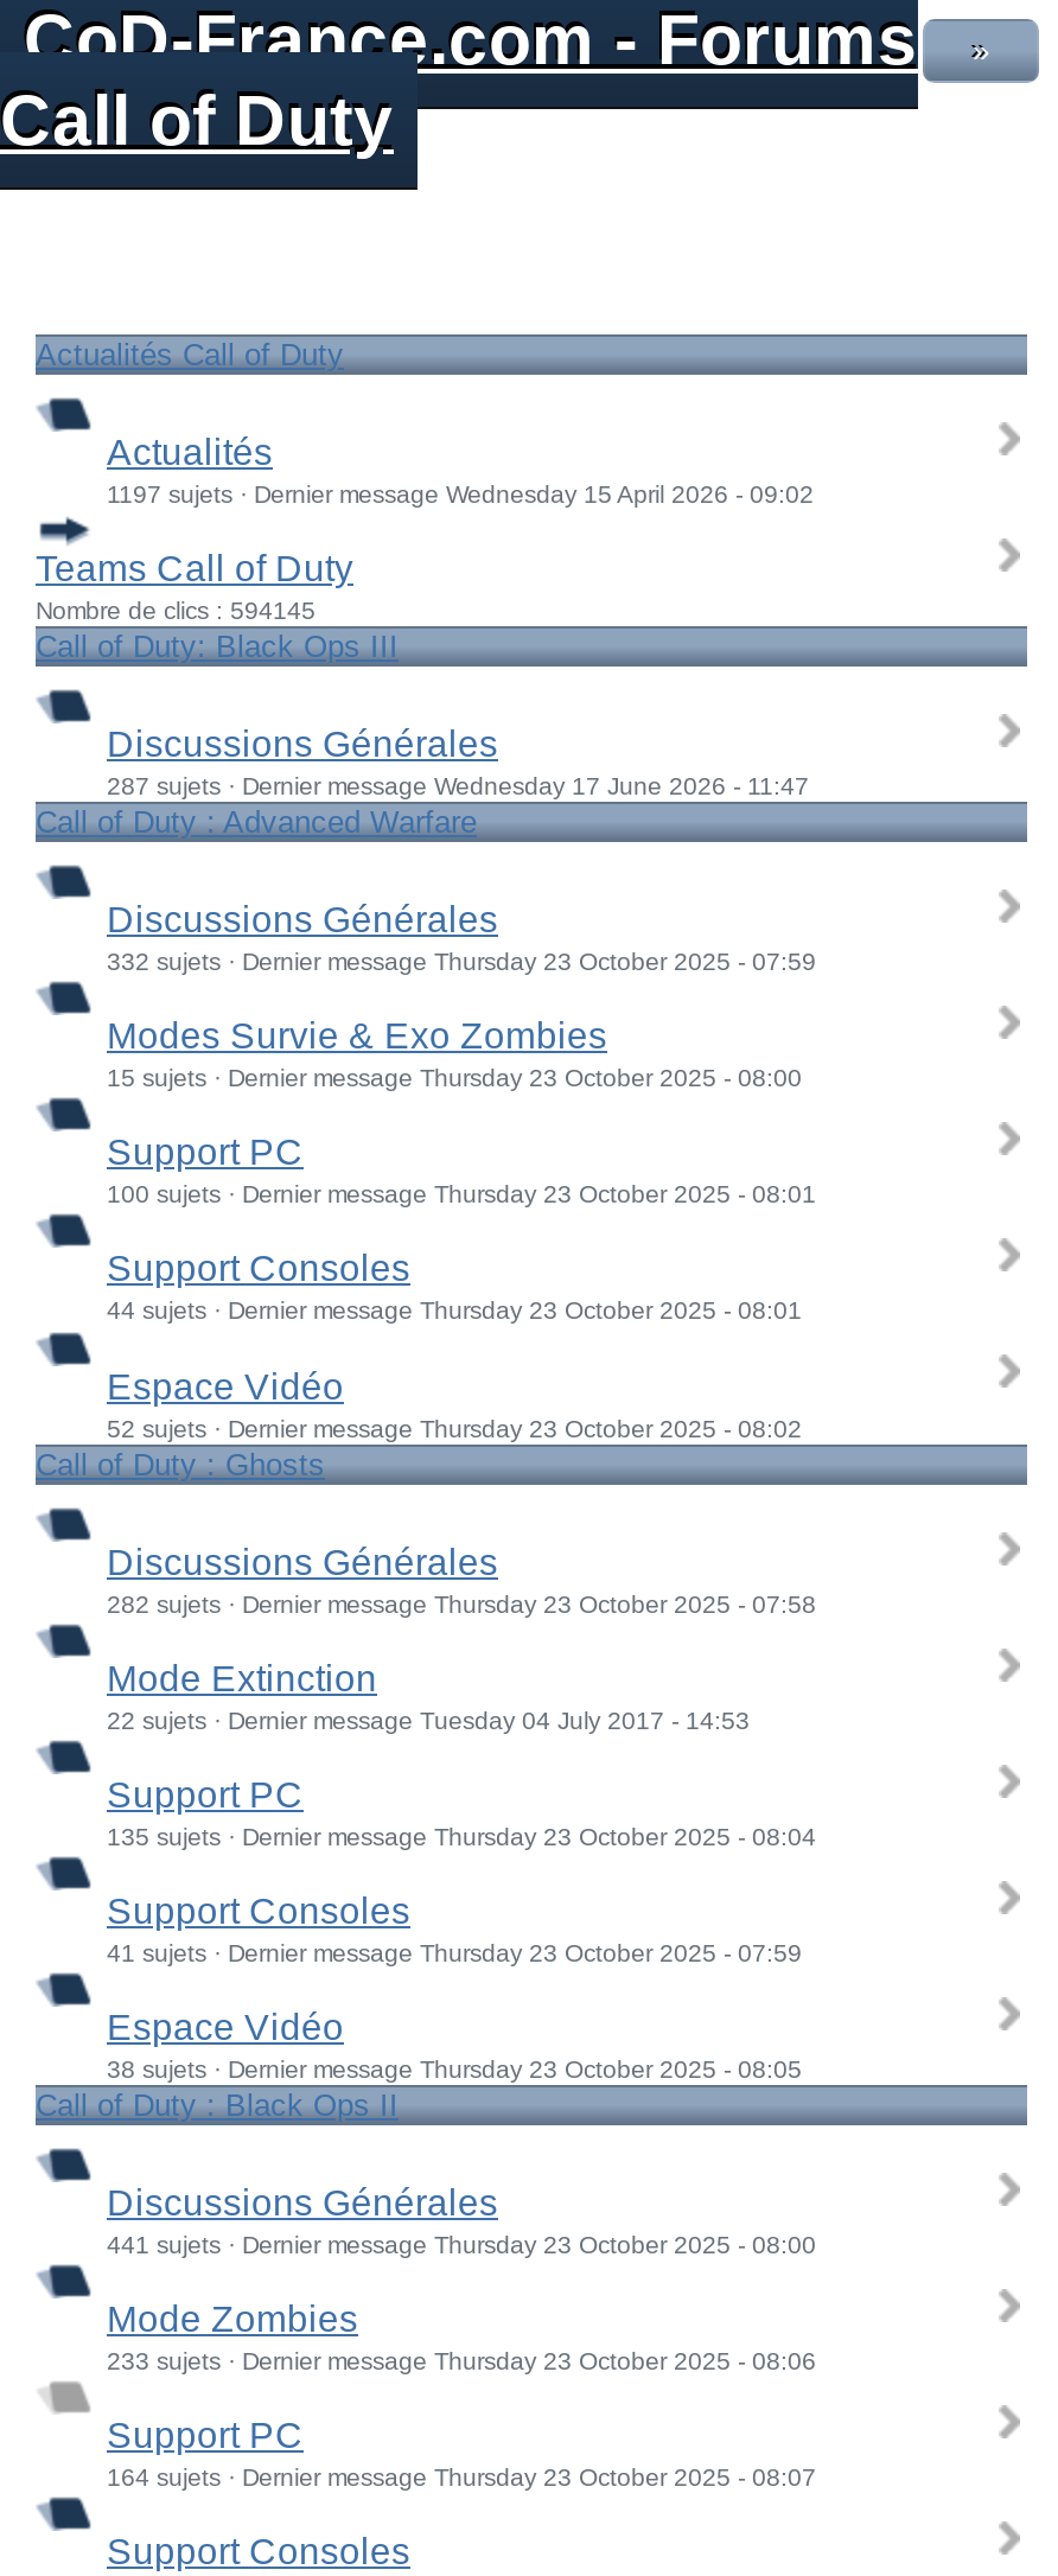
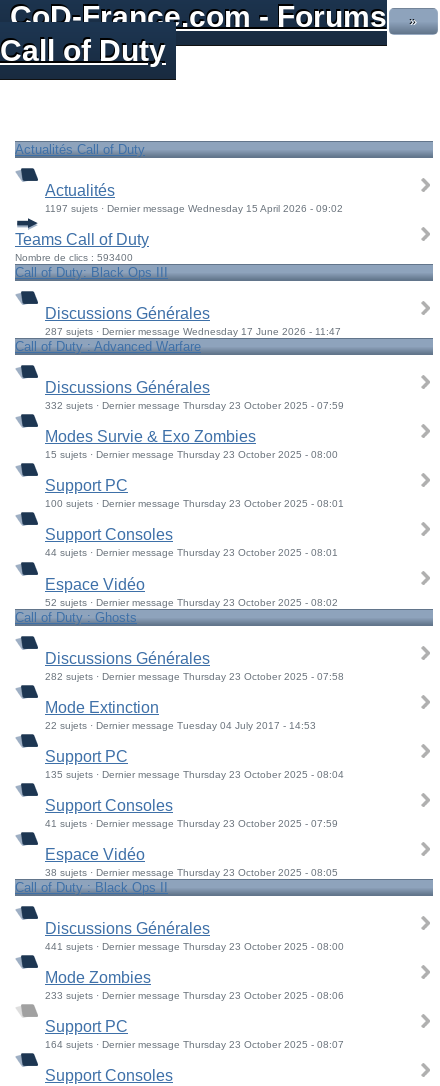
[36,598,316,624] Nombre de clics : 594145 -> [15,252,133,263] Nombre de clics : 593400

